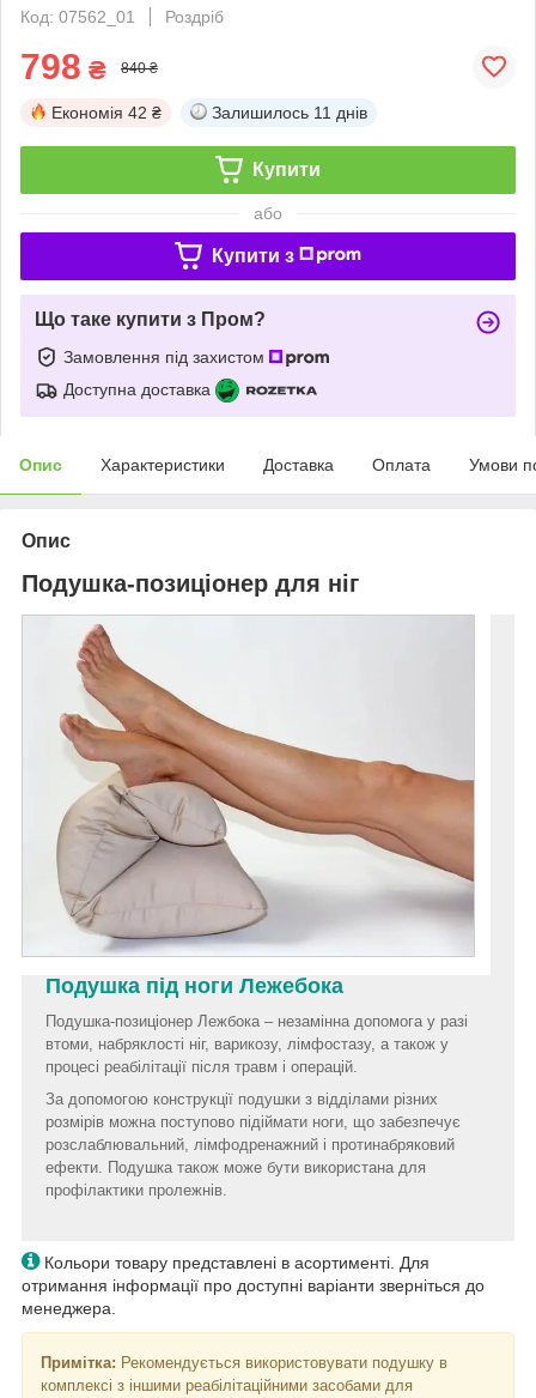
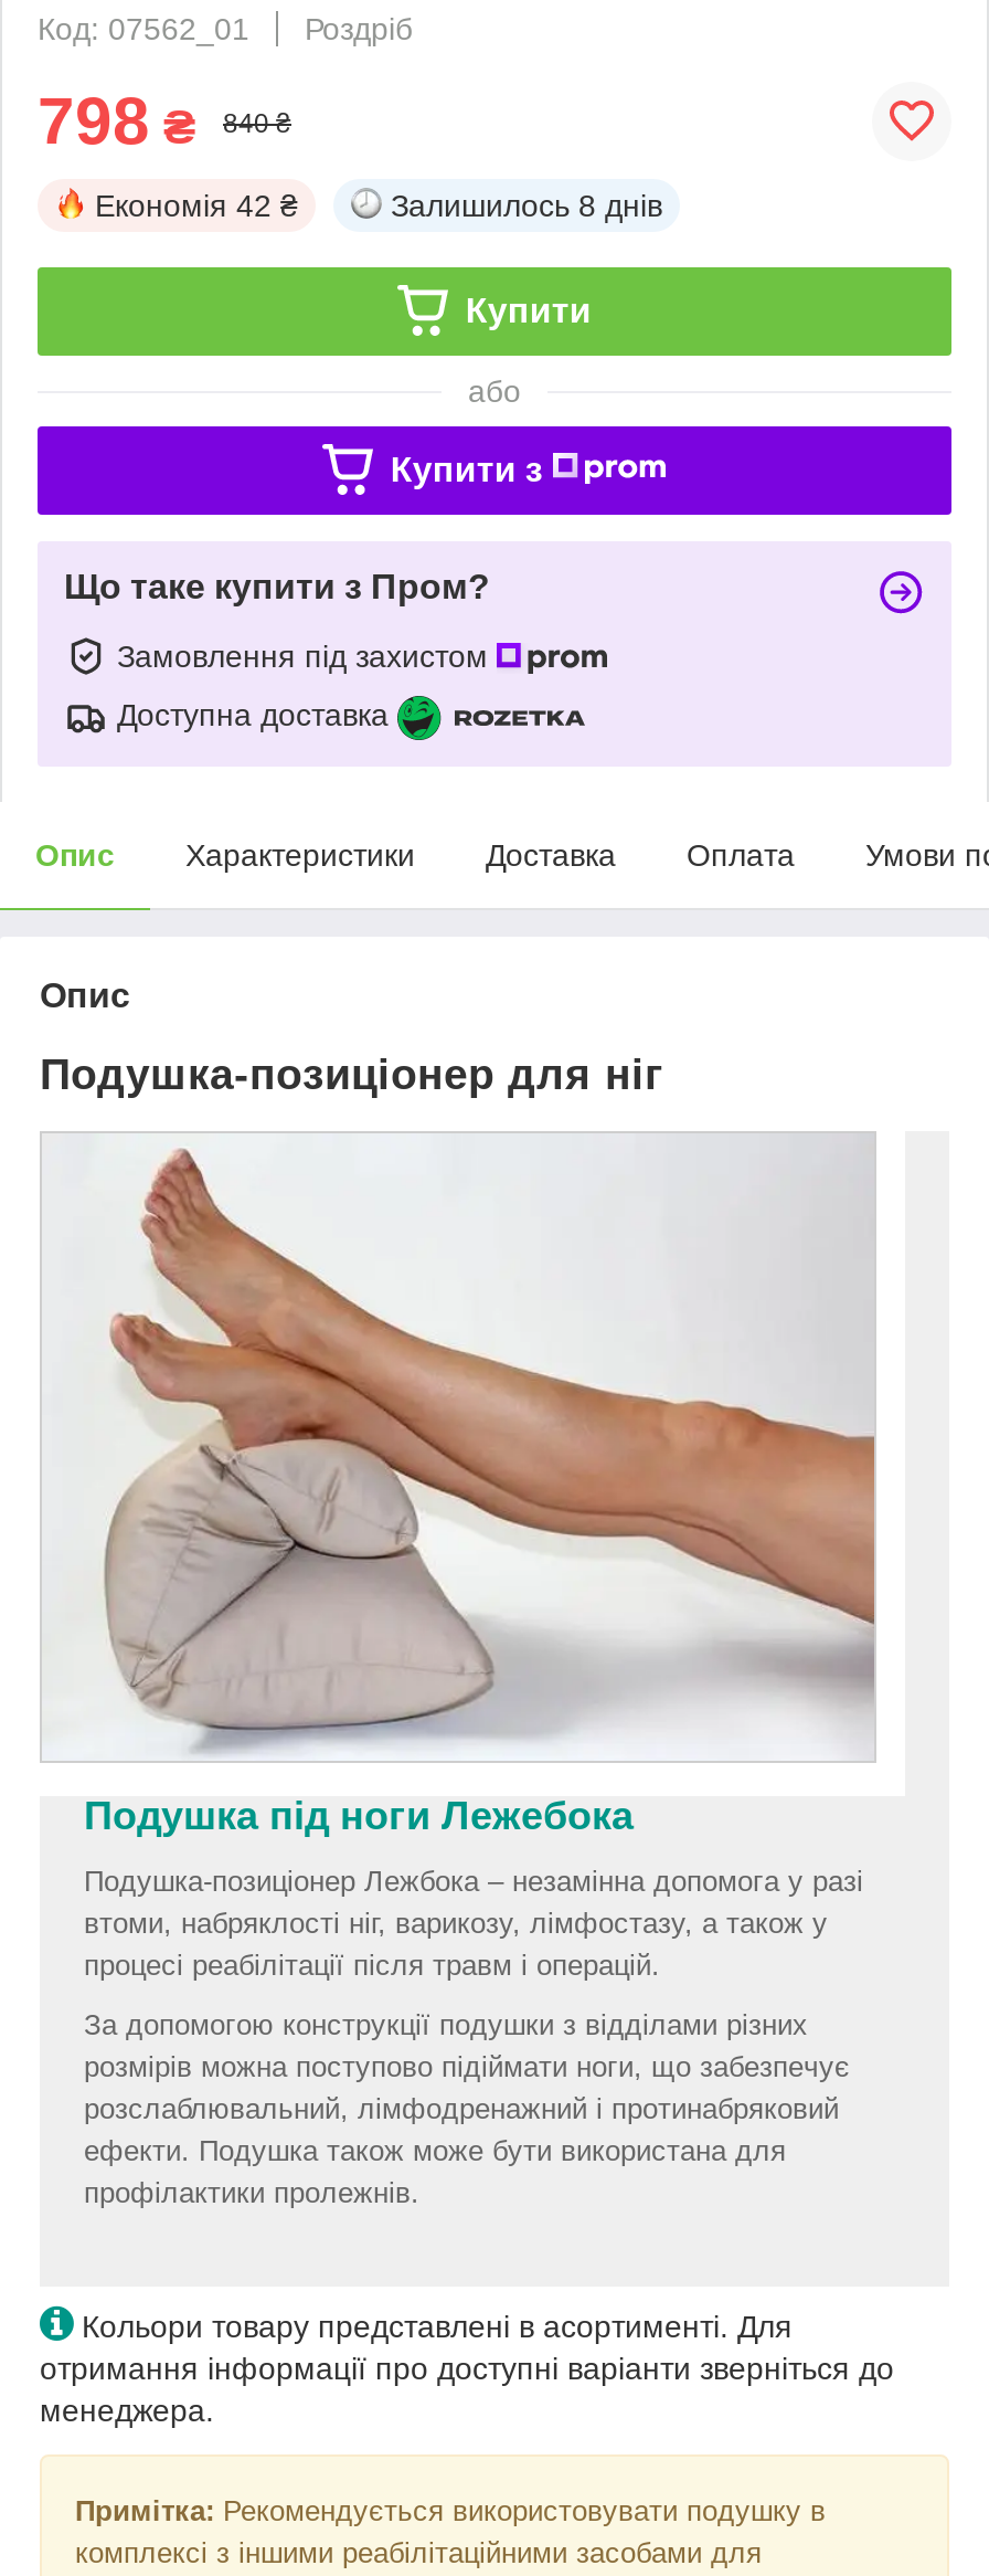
[212,103,367,122] Залишилось 11 днів -> [391,187,662,223] Залишилось 8 днів

